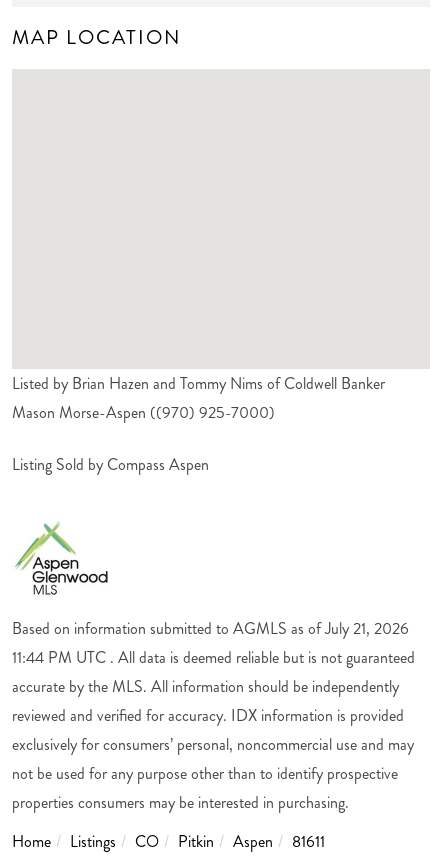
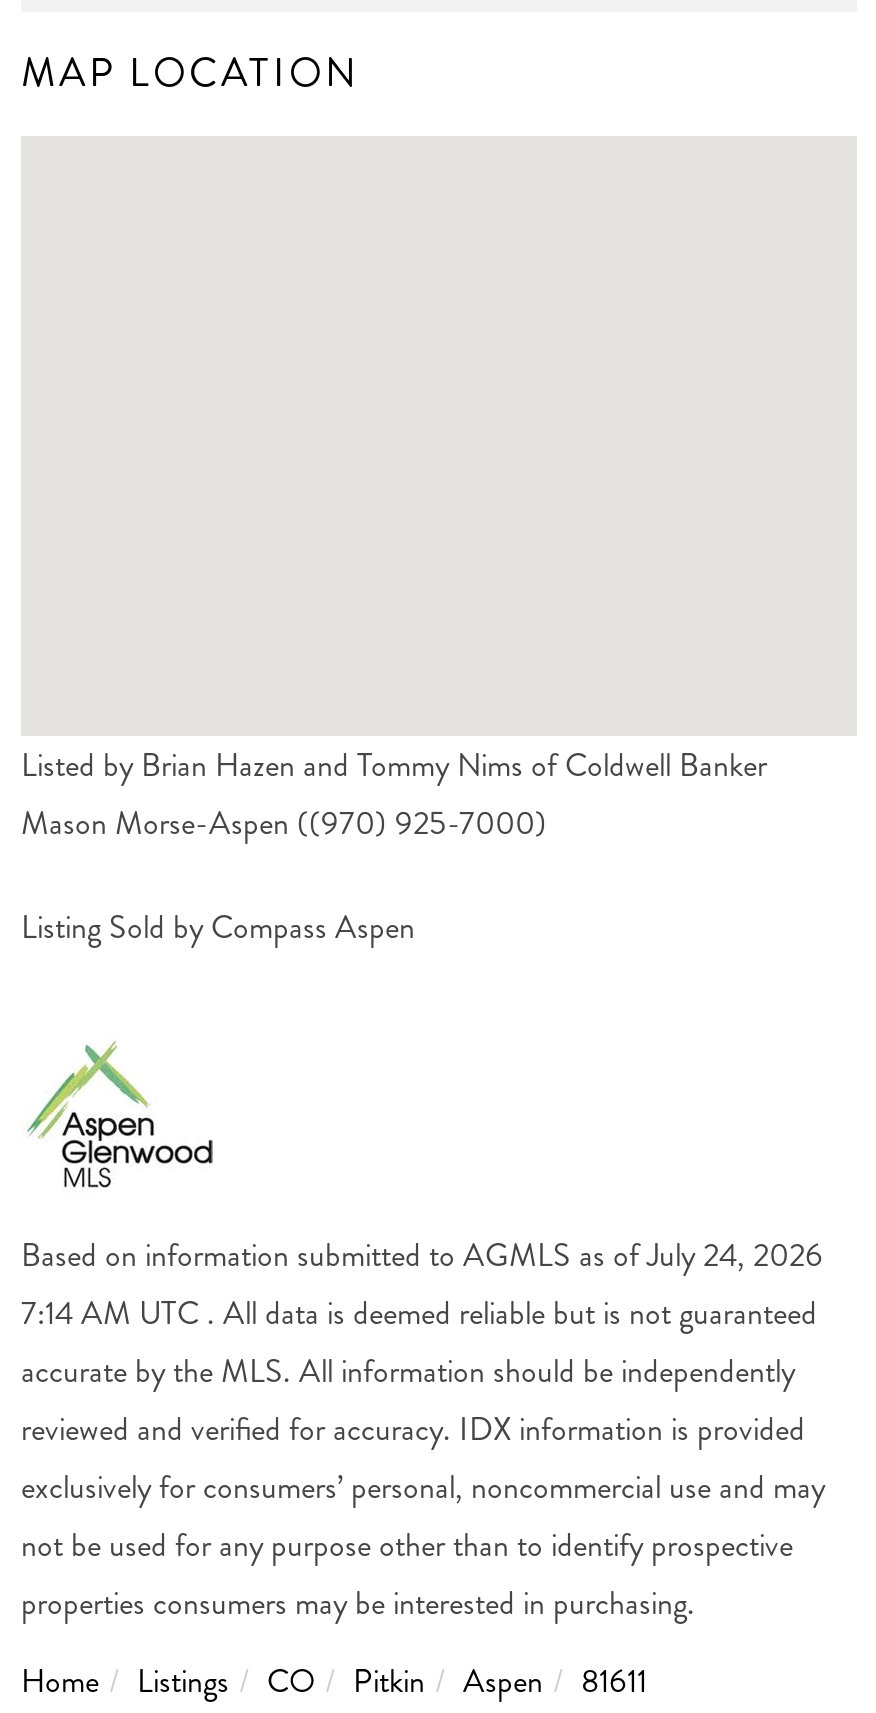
[12,617,409,640] Based on information submitted to AGMLS as of July 21, 2026 -> [21,1232,823,1278] Based on information submitted to AGMLS as of July 24, 2026
[12,646,415,669] 11:44 PM UTC . All data is deemed reliable but is not guaranteed -> [21,1290,817,1336] 7:14 AM UTC . All data is deemed reliable but is not guaranteed

